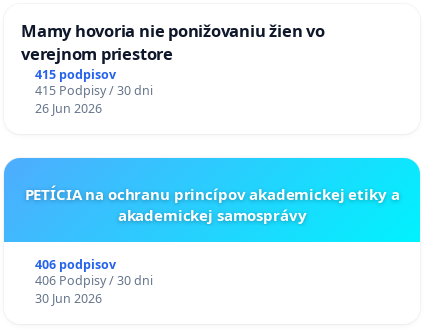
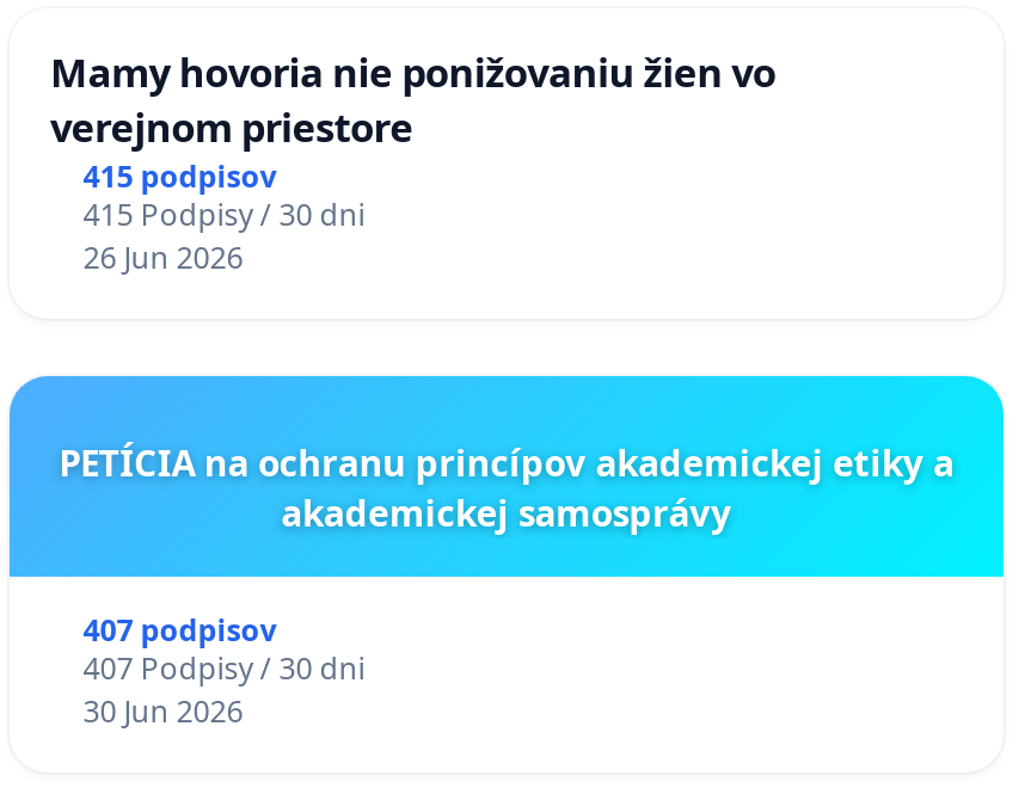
[35,256,116,273] 406 podpisov -> [83,609,277,650] 407 podpisov
[35,272,153,289] 406 Podpisy / 30 dni -> [83,648,365,688] 407 Podpisy / 30 dni

